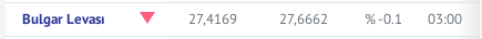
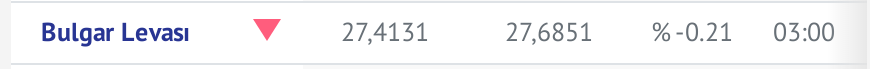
[188,10,237,28] 27,4169 -> [341,15,429,49] 27,4131
[279,10,328,28] 27,6662 -> [505,15,593,49] 27,6851
[364,10,402,28] % -0.1 -> [651,15,733,49] % -0.21

